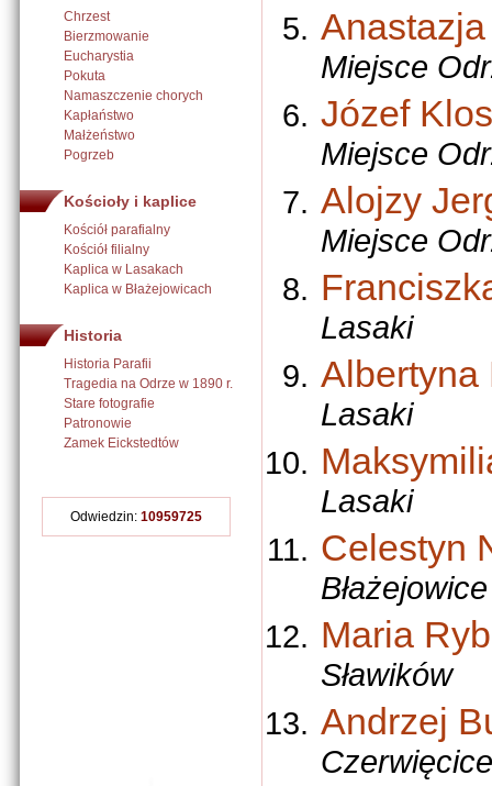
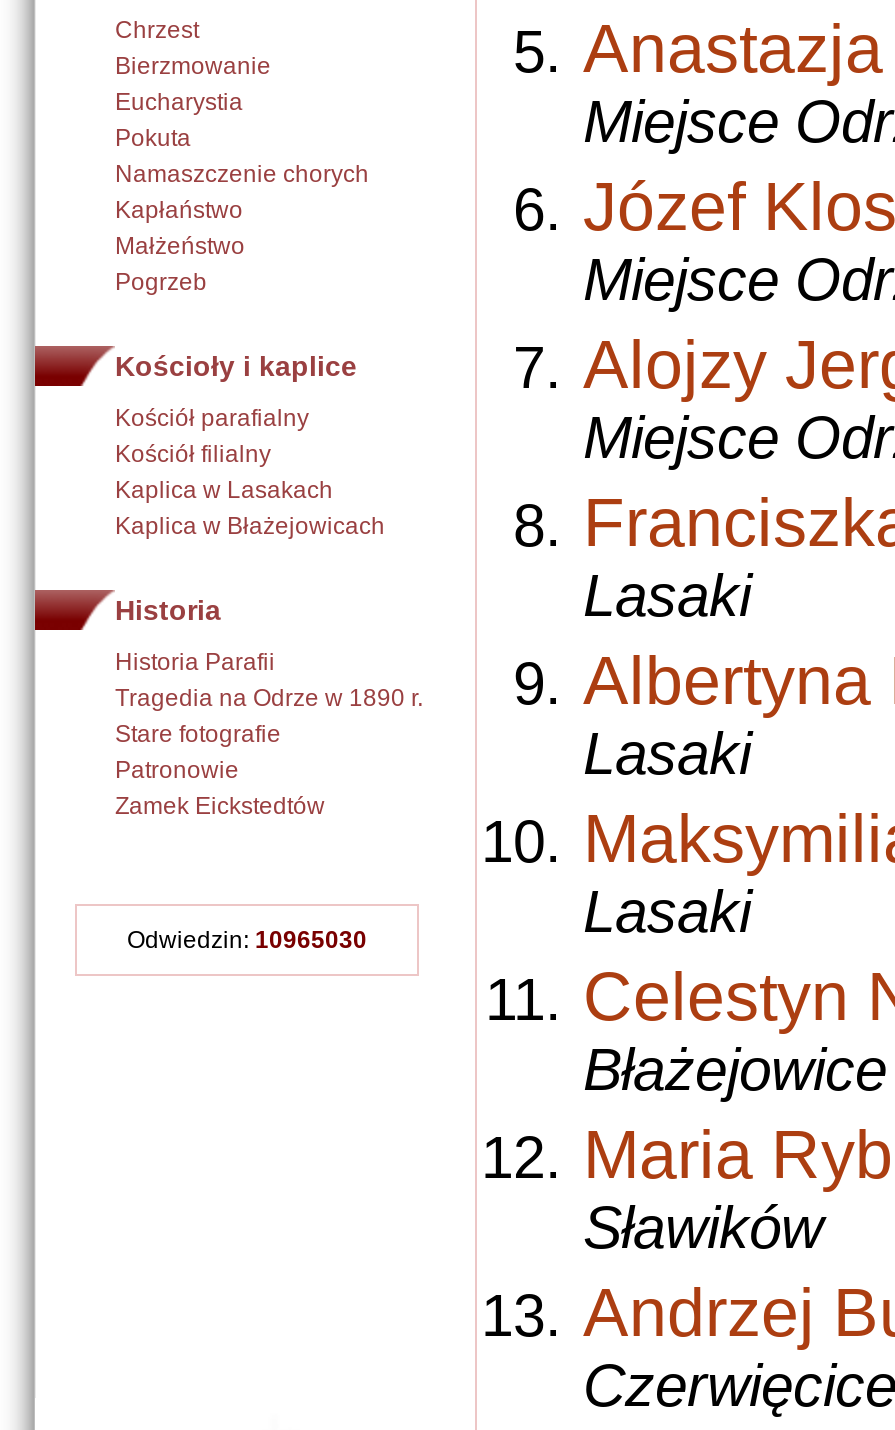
[70,509,202,524] Odwiedzin: 10959725 -> [127,926,367,954] Odwiedzin: 10965030

